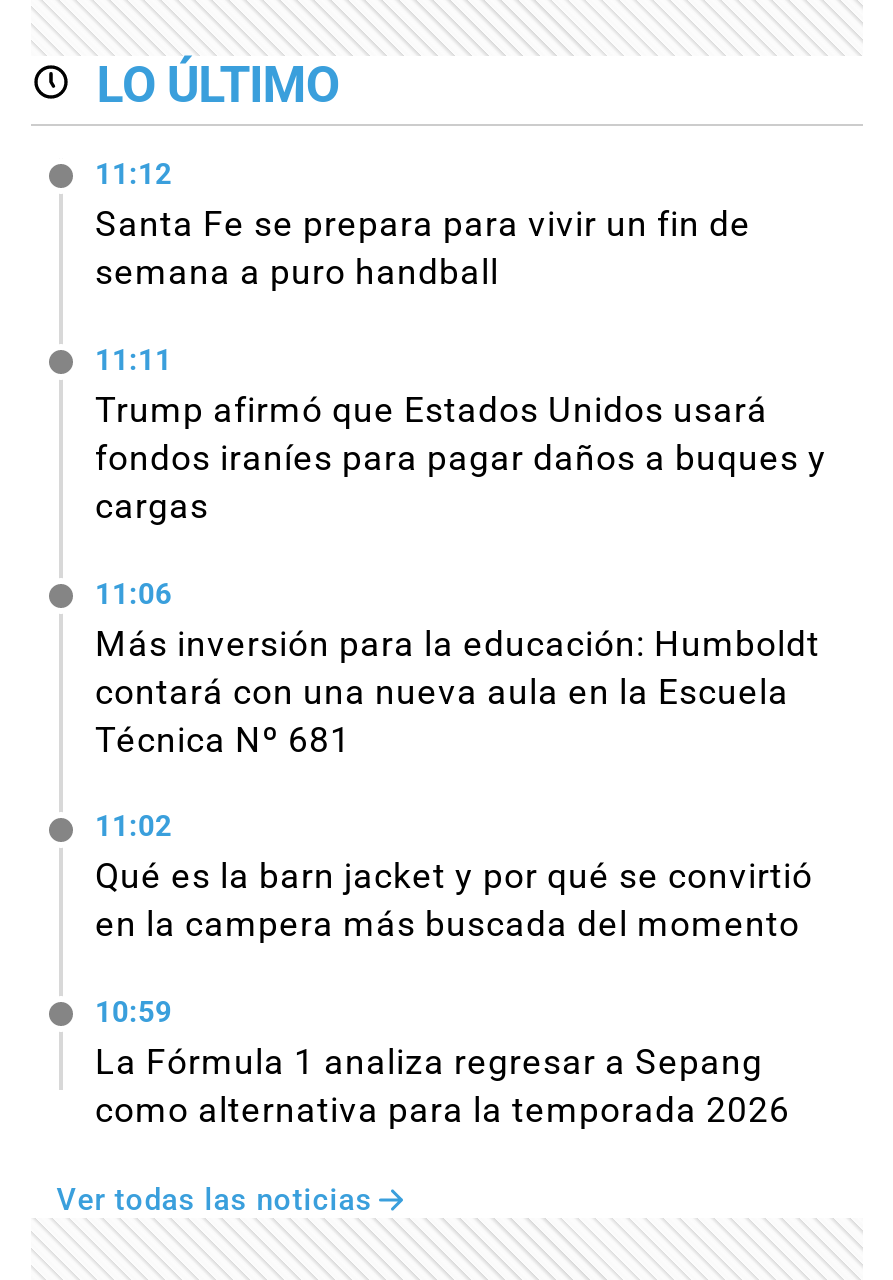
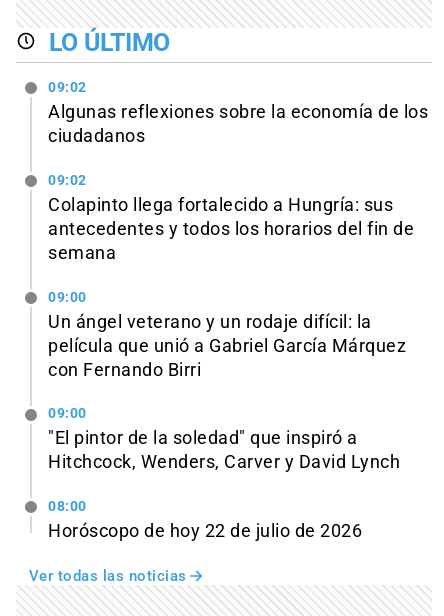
[95,158,751,292] 11:12 | Santa Fe se prepara para vivir un fin de | semana a puro handball -> [48,79,428,146] 09:02 | Algunas reflexiones sobre la economía de los | ciudadanos
[95,343,827,525] 11:11 | Trump afirmó que Estados Unidos usará | fondos iraníes para pagar daños a buques y | cargas -> [48,172,414,263] 09:02 | Colapinto llega fortalecido a Hungría: sus | antecedentes y todos los horarios del fin de | semana
[95,577,820,759] 11:06 | Más inversión para la educación: Humboldt | contará con una nueva aula en la Escuela | Técnica Nº 681 -> [48,288,406,379] 09:00 | Un ángel veterano y un rodaje difícil: la | película que unió a Gabriel García Márquez | con Fernando Birri
[95,811,813,945] 11:02 | Qué es la barn jacket y por qué se convirtió | en la campera más buscada del momento -> [48,405,400,472] 09:00 | "El pintor de la soledad" que inspiró a | Hitchcock, Wenders, Carver y David Lynch
[95,996,790,1130] 10:59 | La Fórmula 1 analiza regresar a Sepang | como alternativa para la temporada 2026 -> [48,498,362,541] 08:00 | Horóscopo de hoy 22 de julio de 2026

